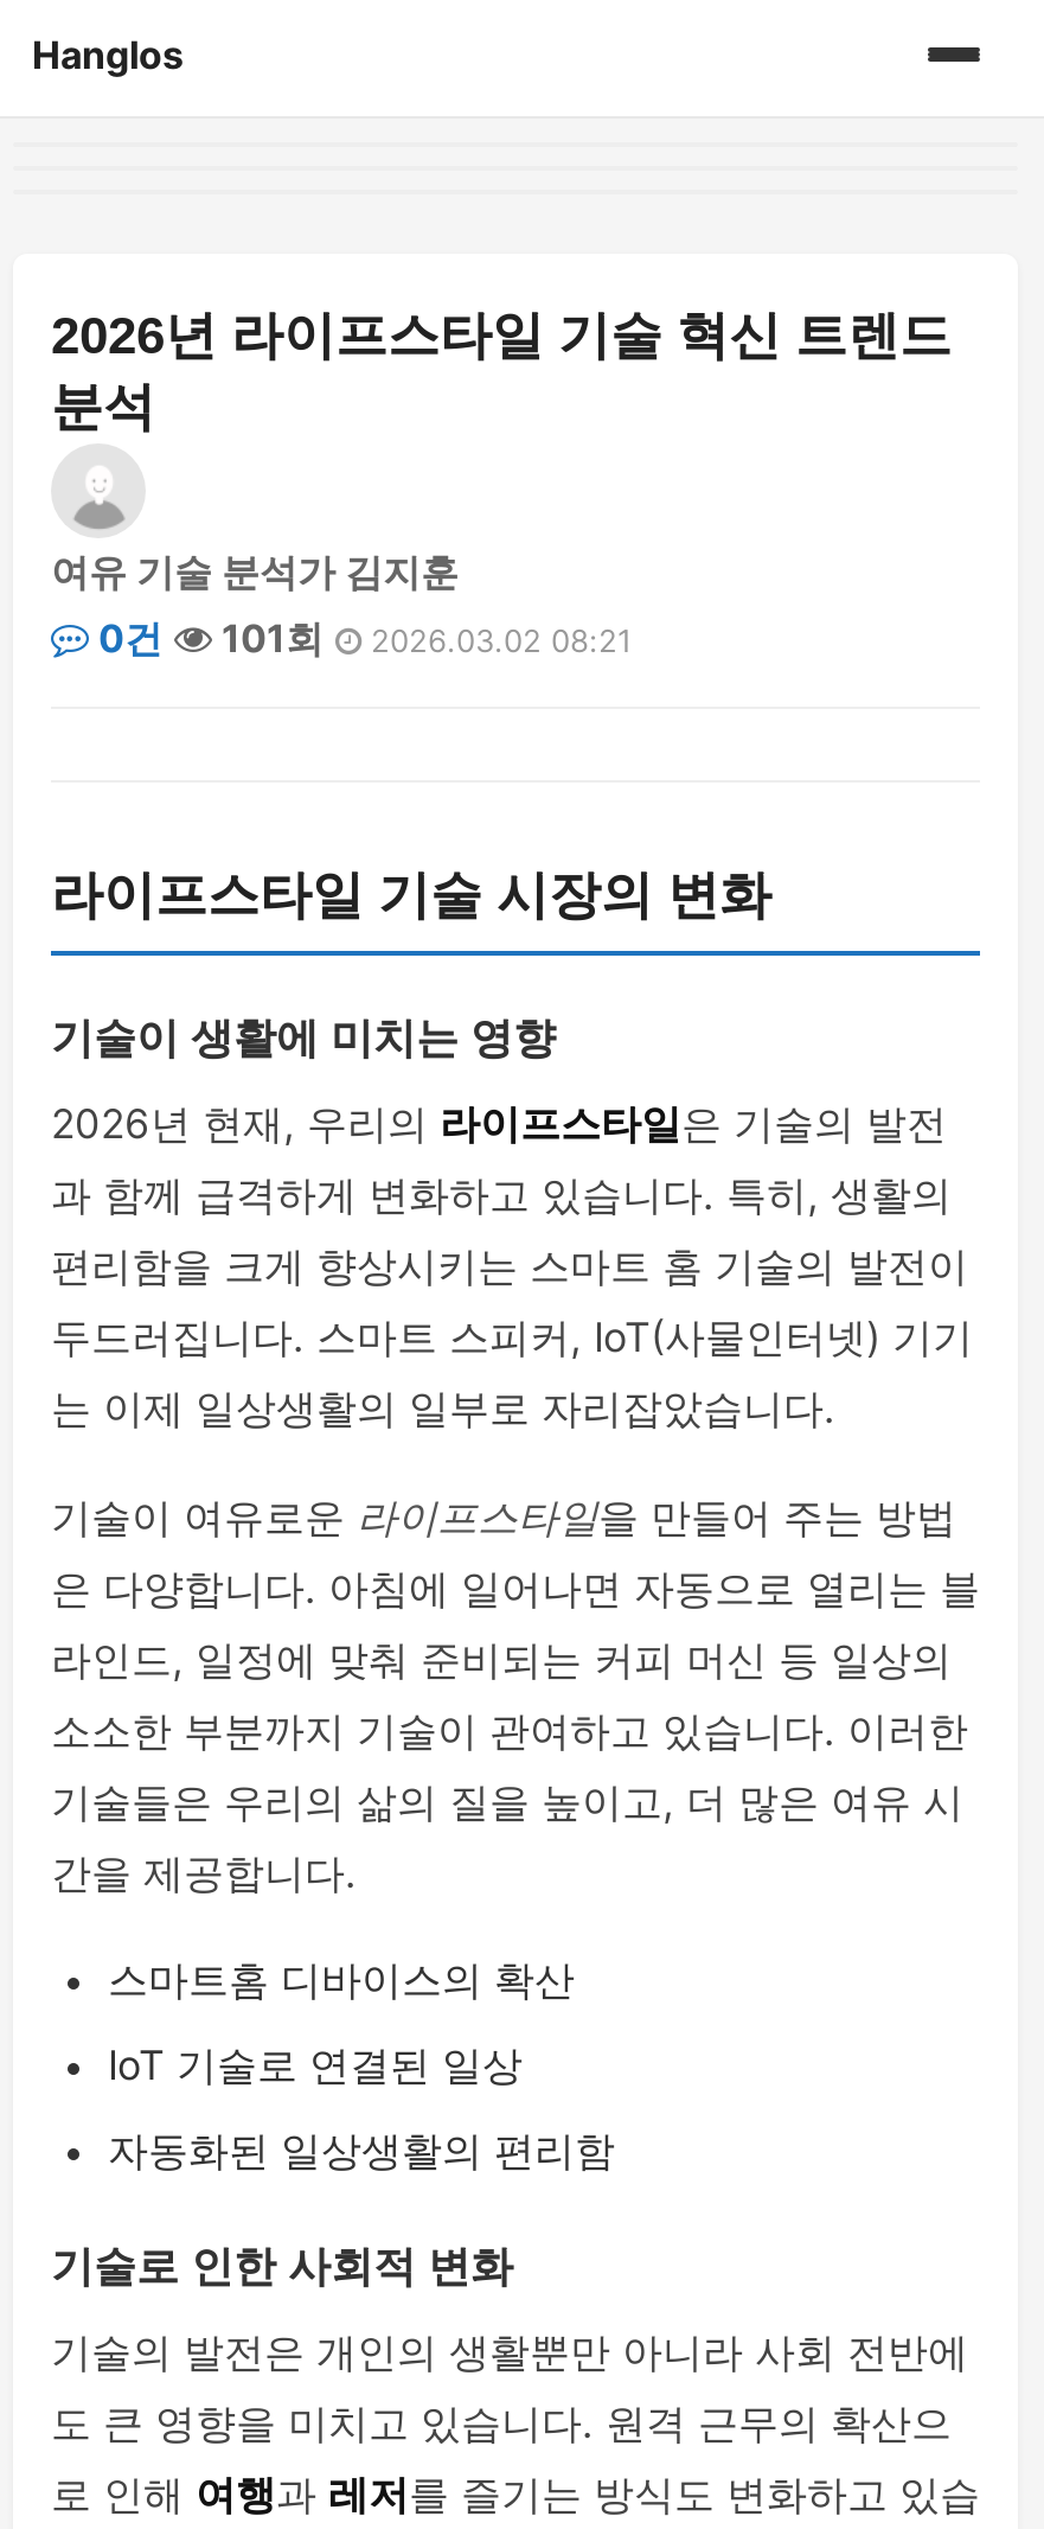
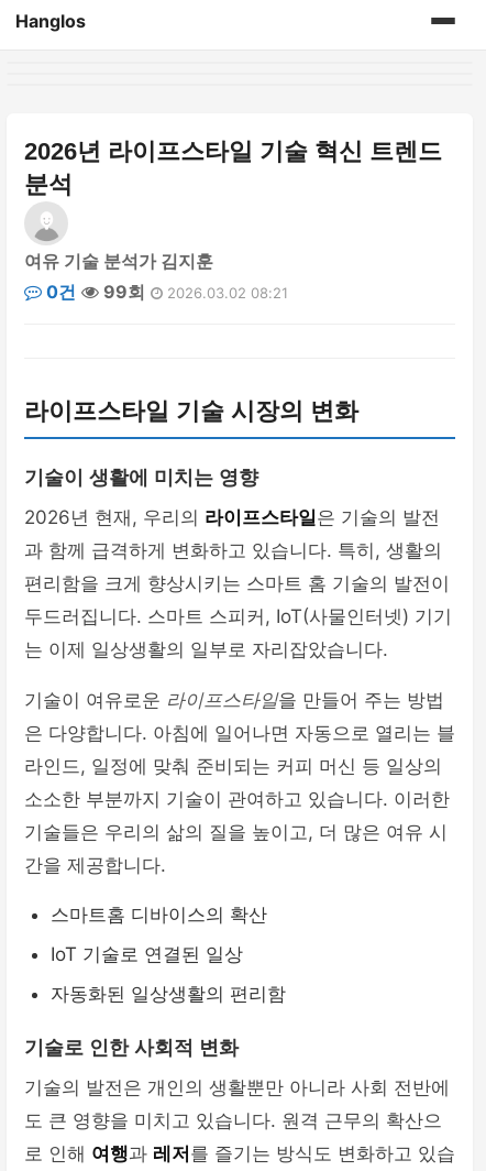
[89,614,632,662] 0건 101회 2026.03.02 08:21 -> [42,281,288,303] 0건 99회 2026.03.02 08:21

